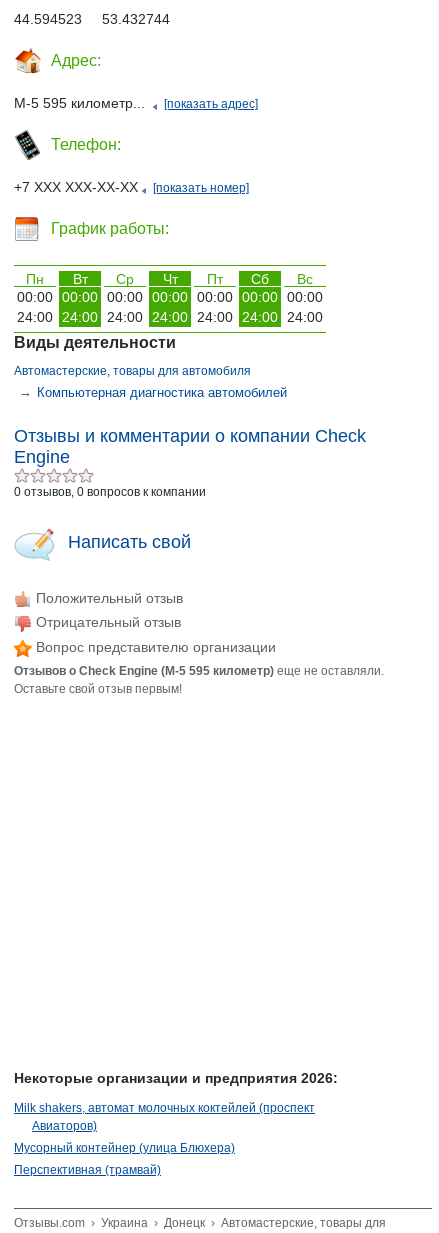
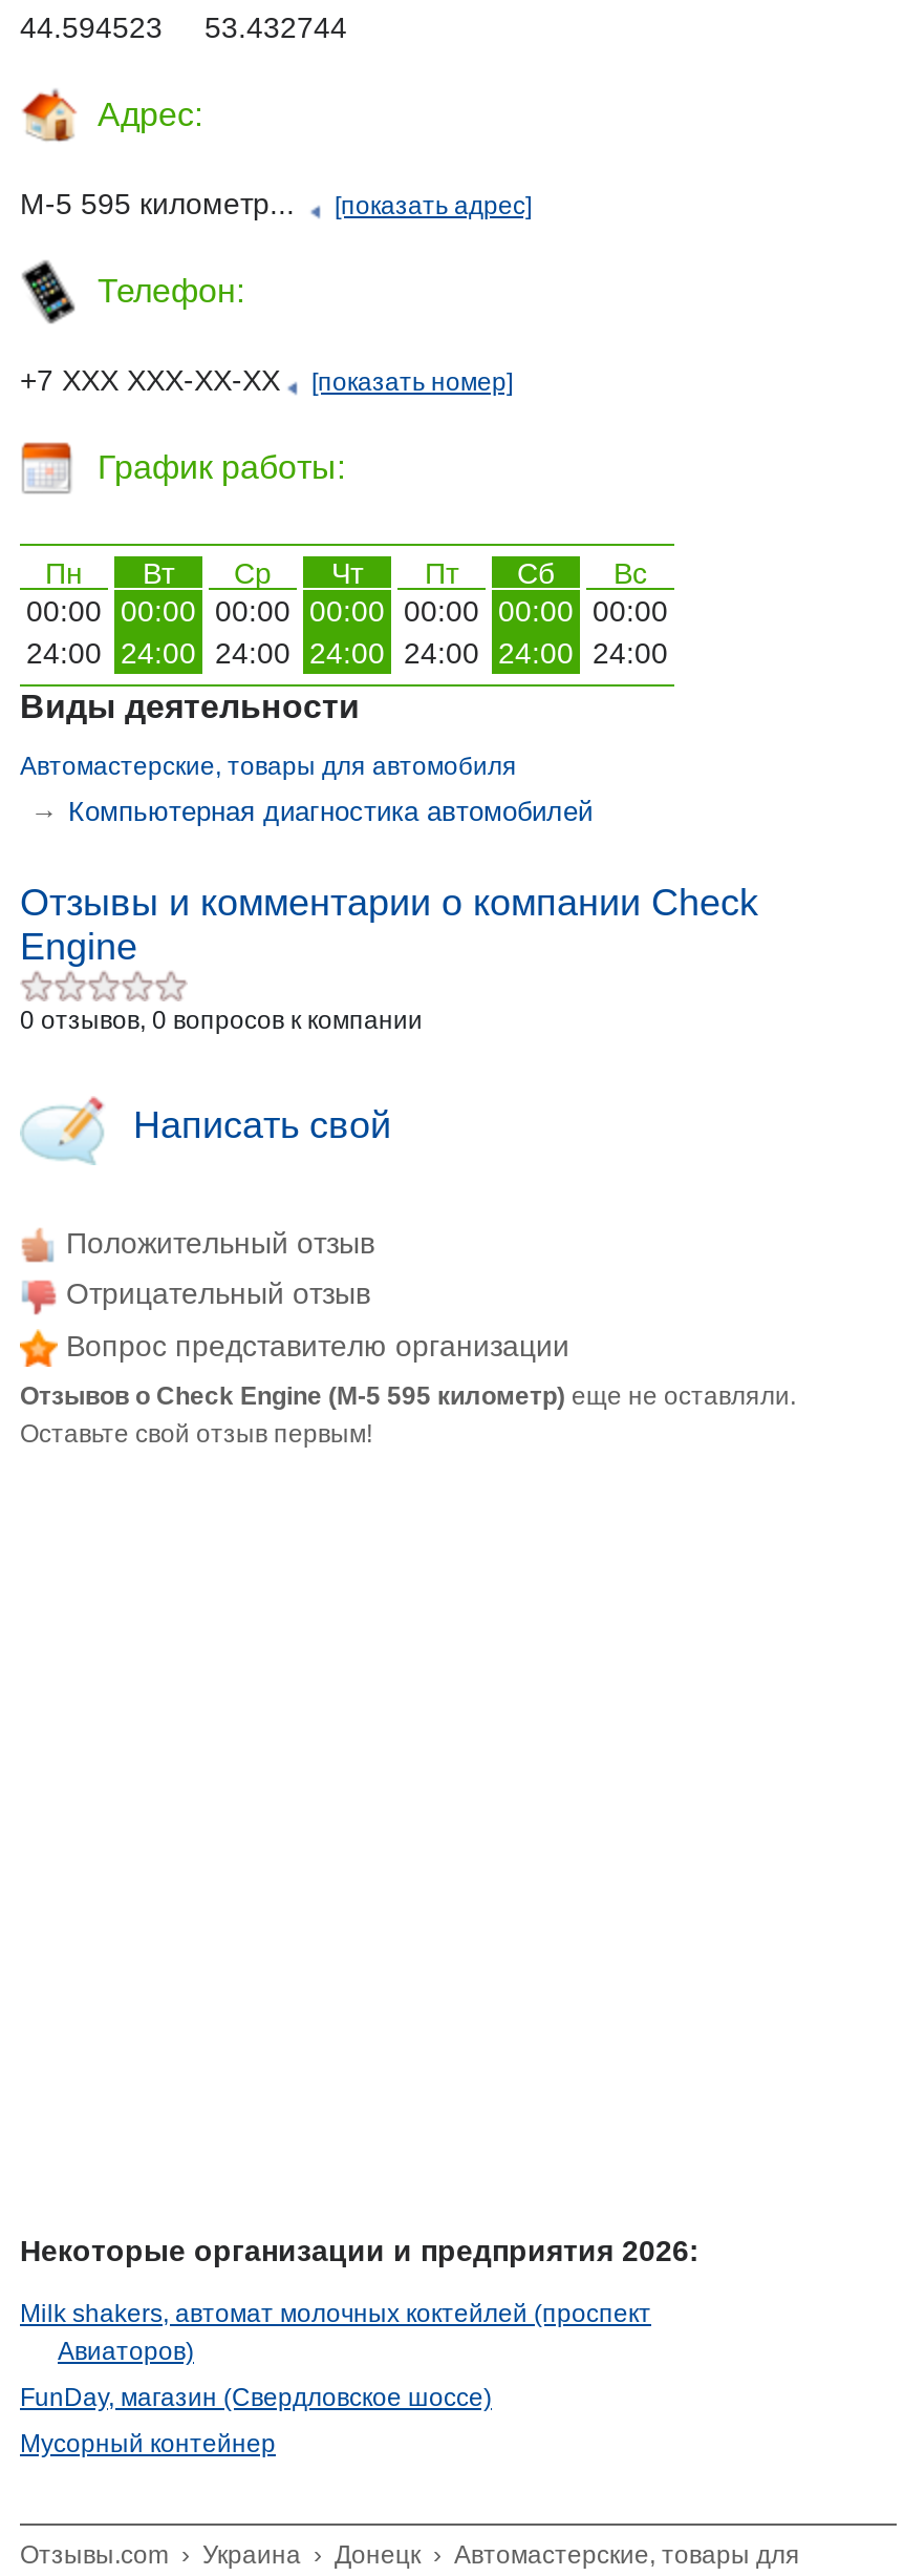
[14,1141,235,1155] Мусорный контейнер (улица Блюхера) -> [20,2383,492,2412] FunDay, магазин (Свердловское шоссе)
[14,1163,161,1177] Перспективная (трамвай) -> [20,2429,276,2458] Мусорный контейнер

